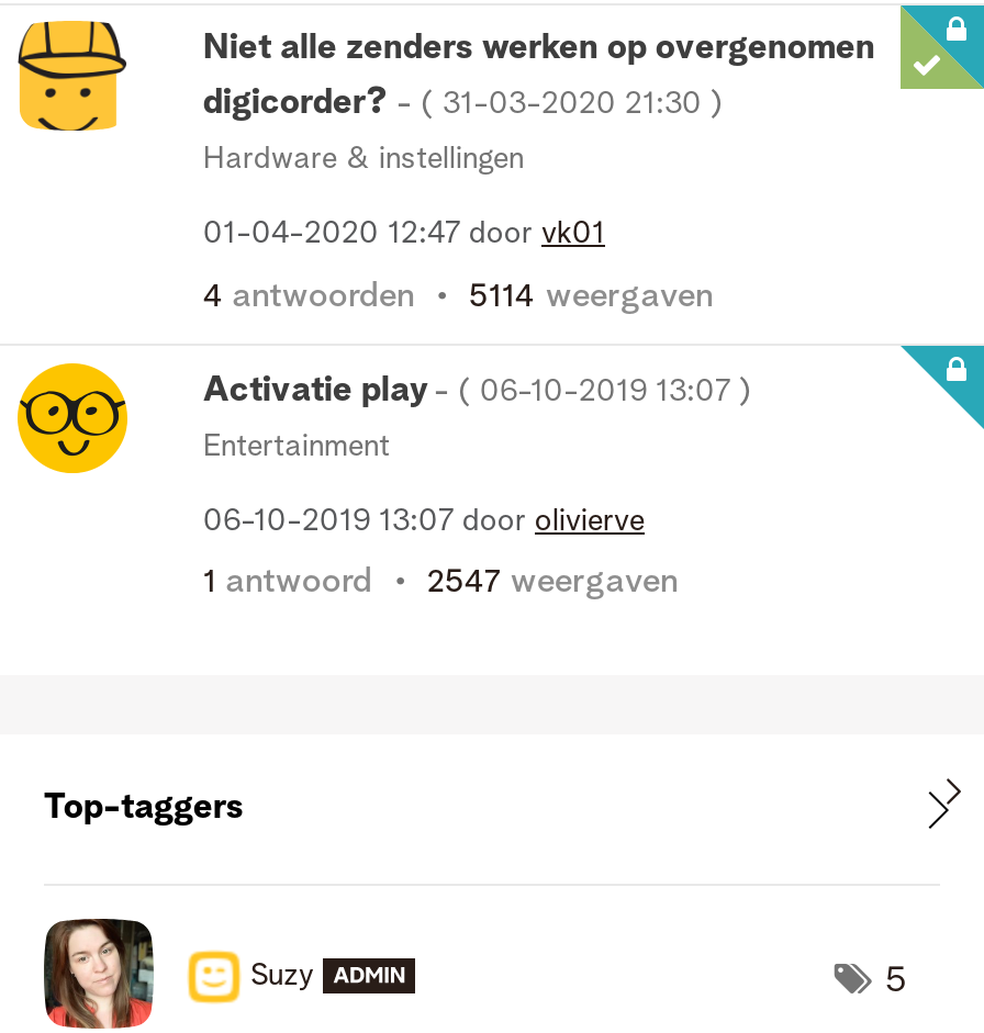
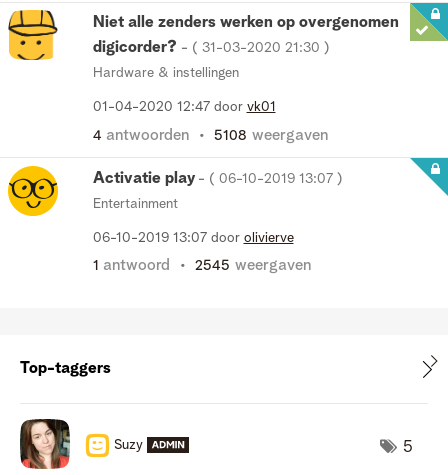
[203,280,713,315] 4 antwoorden 5114 weergaven -> [92,128,327,144] 4 antwoorden 5108 weergaven
[203,566,678,601] 1 antwoord 2547 weergaven -> [92,258,310,274] 1 antwoord 2545 weergaven

